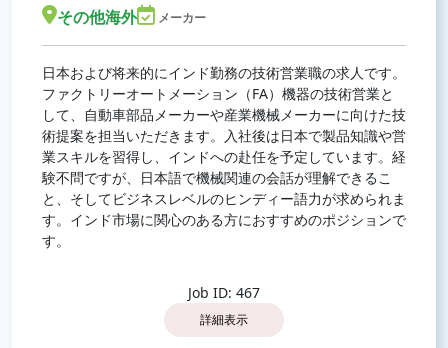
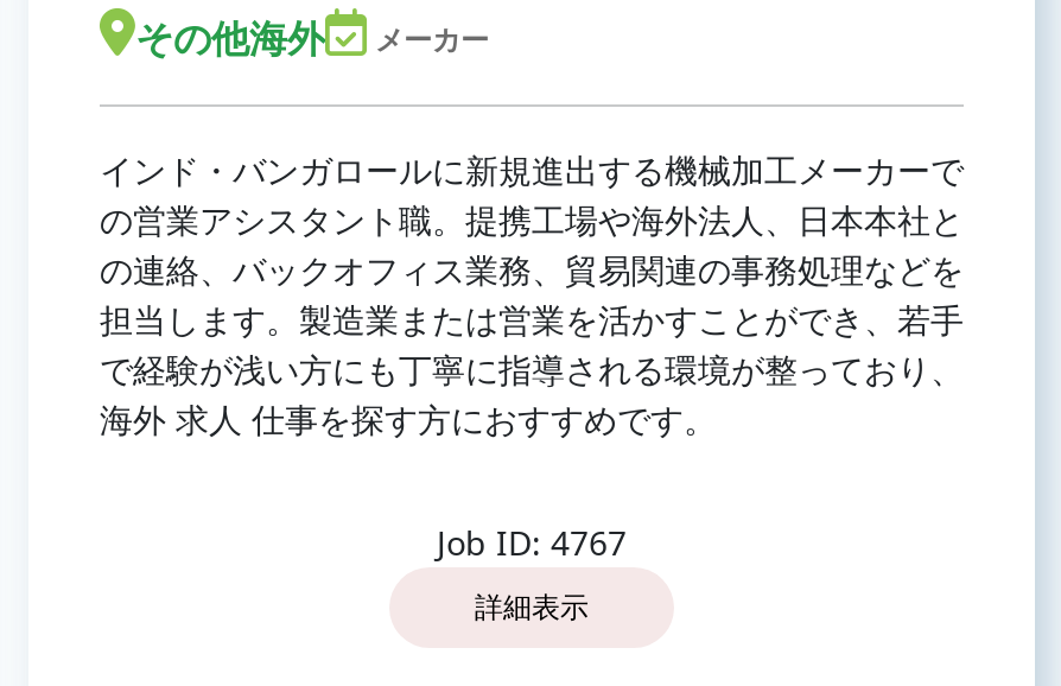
[42,62,406,249] 日本および将来的にインド勤務の技術営業職の求人です。 | ファクトリーオートメーション（FA）機器の技術営業と | して、自動車部品メーカーや産業機械メーカーに向けた技 | 術提案を担当いただきます。入社後は日本で製品知識や営 | 業スキルを習得し、インドへの赴任を予定しています。経 | 験不問ですが、日本語で機械関連の会話が理解できるこ | と、そしてビジネスレベルのヒンディー語力が求められま | す。インド市場に関心のある方におすすめのポジションで | す。 -> [100,146,964,440] インド・バンガロールに新規進出する機械加工メーカーで | の営業アシスタント職。提携工場や海外法人、日本本社と | の連絡、バックオフィス業務、貿易関連の事務処理などを | 担当します。製造業または営業を活かすことができ、若手 | で経験が浅い方にも丁寧に指導される環境が整っており、 | 海外 求人 仕事を探す方におすすめです。
[188,282,260,301] Job ID: 467 -> [437,519,627,564] Job ID: 4767

